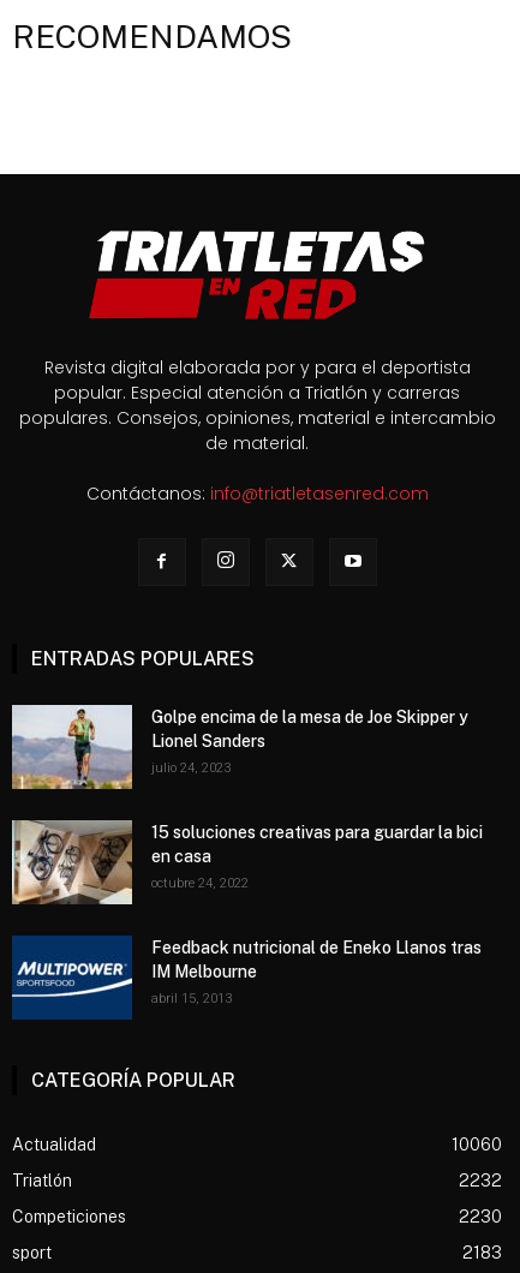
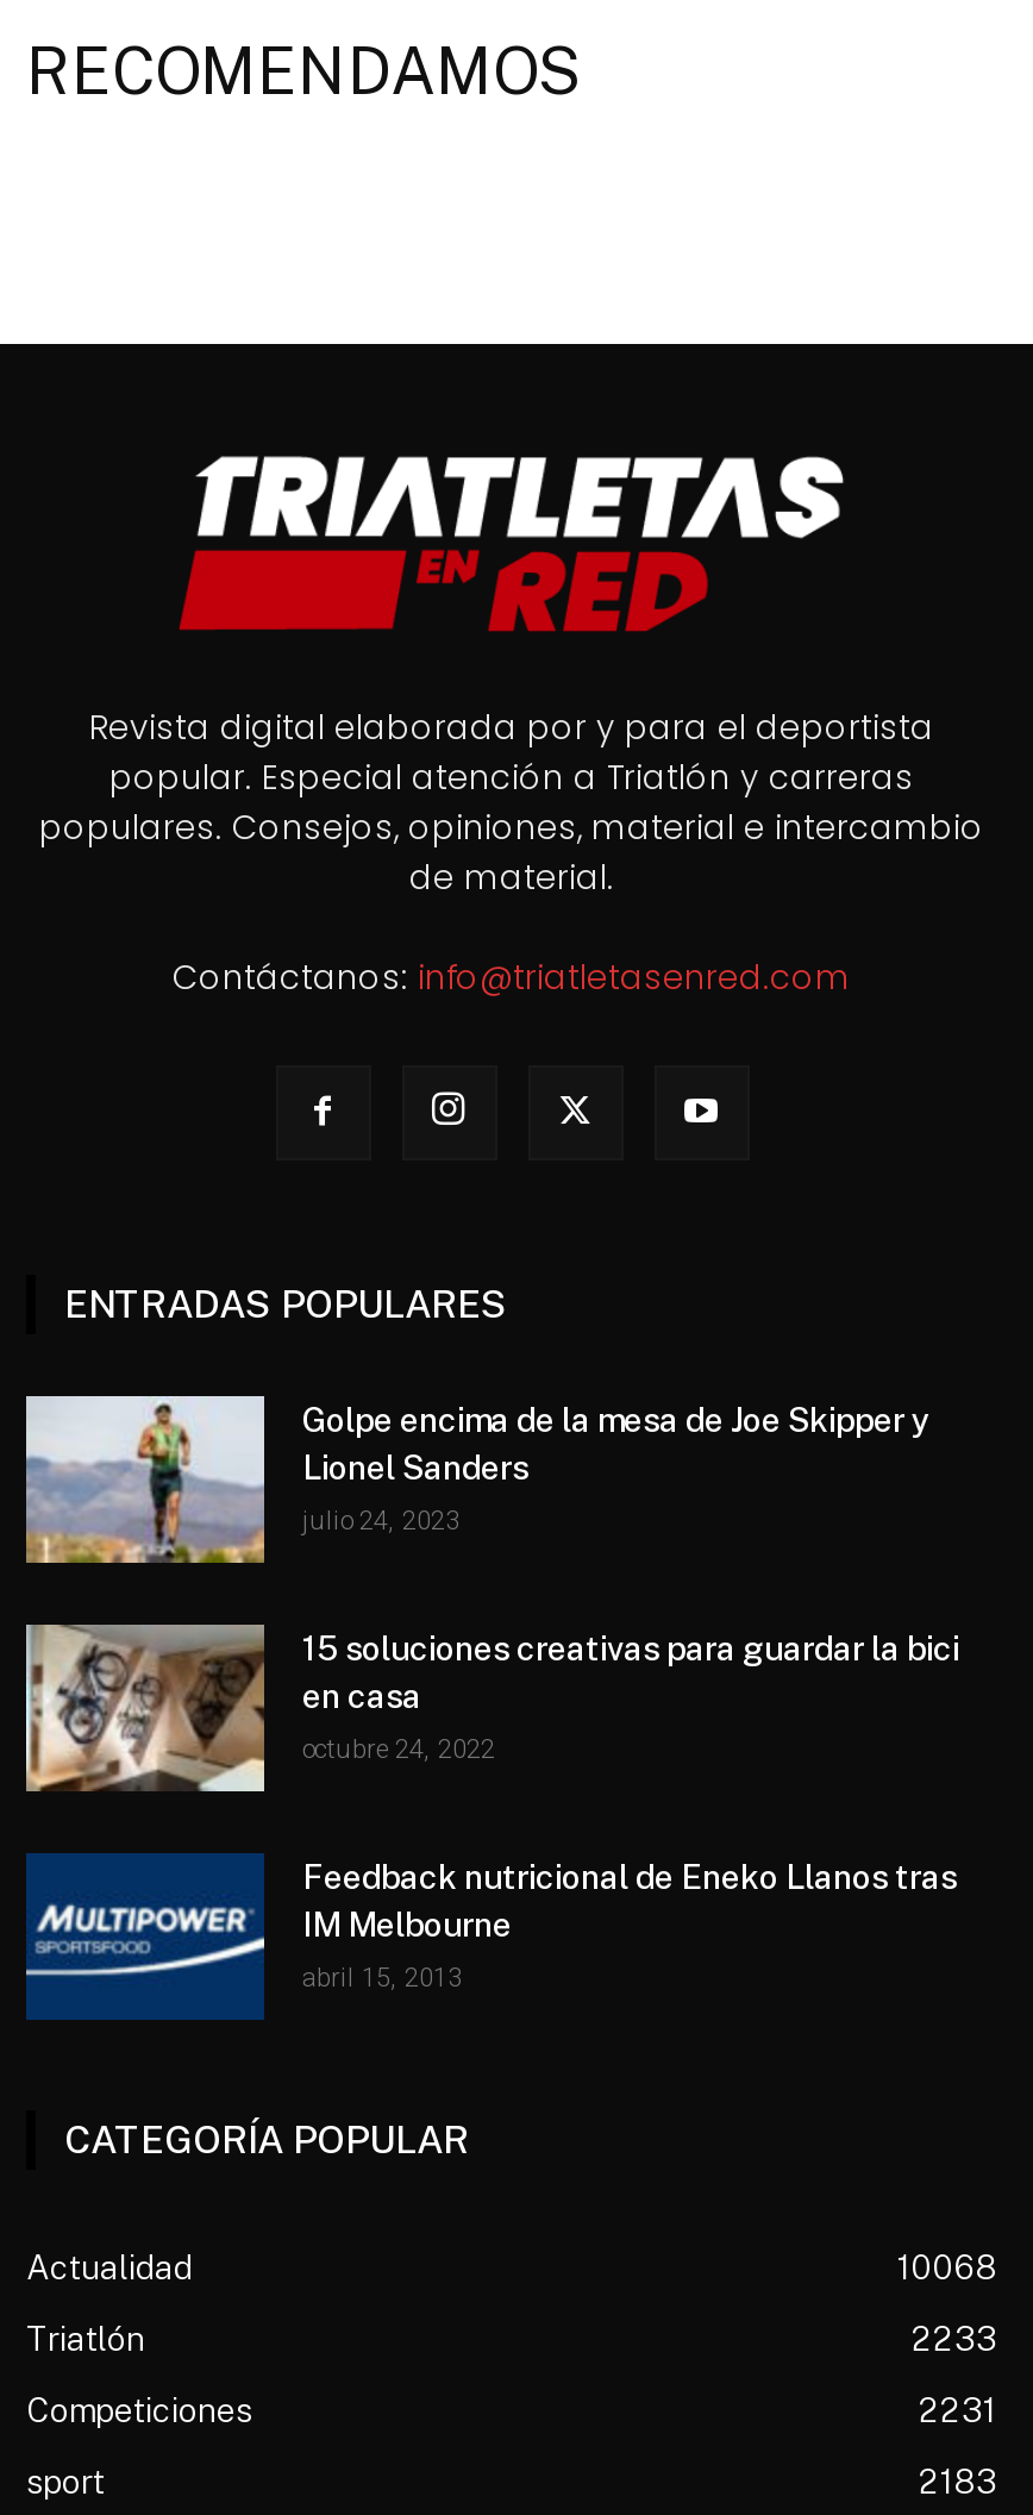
[452,1135,502,1154] 10060 -> [897,2249,997,2287] 10068
[459,1171,502,1190] 2232 -> [912,2320,997,2358] 2233
[459,1207,502,1226] 2230 -> [919,2392,997,2430] 2231

